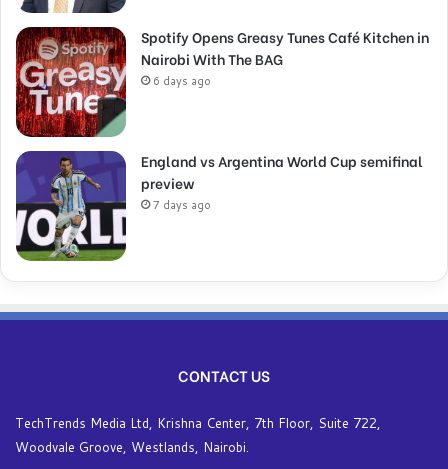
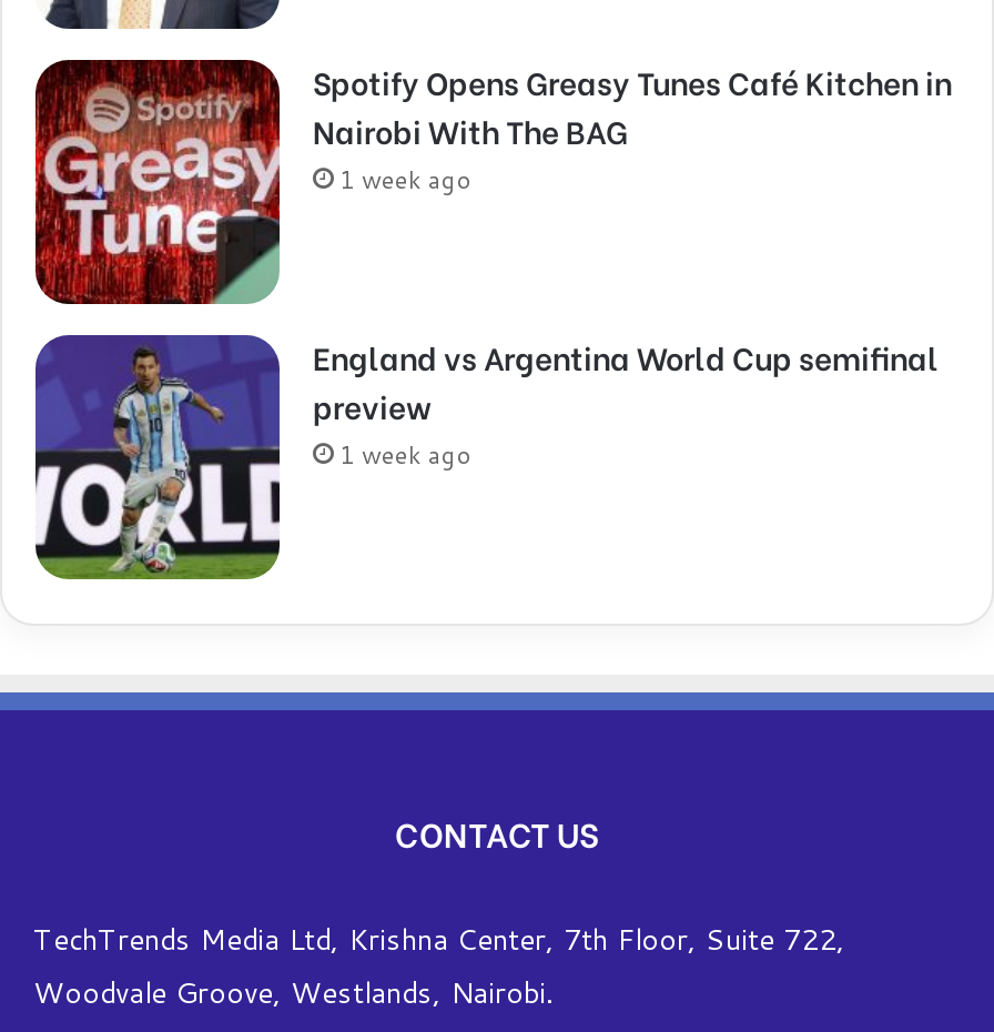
[153,73,211,89] 6 days ago -> [339,163,473,198] 1 week ago
[153,197,211,213] 7 days ago -> [339,438,473,473] 1 week ago

